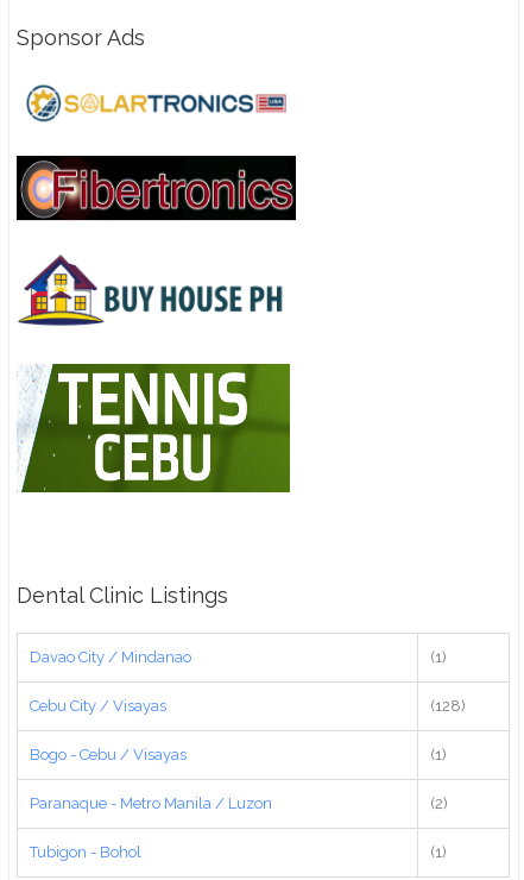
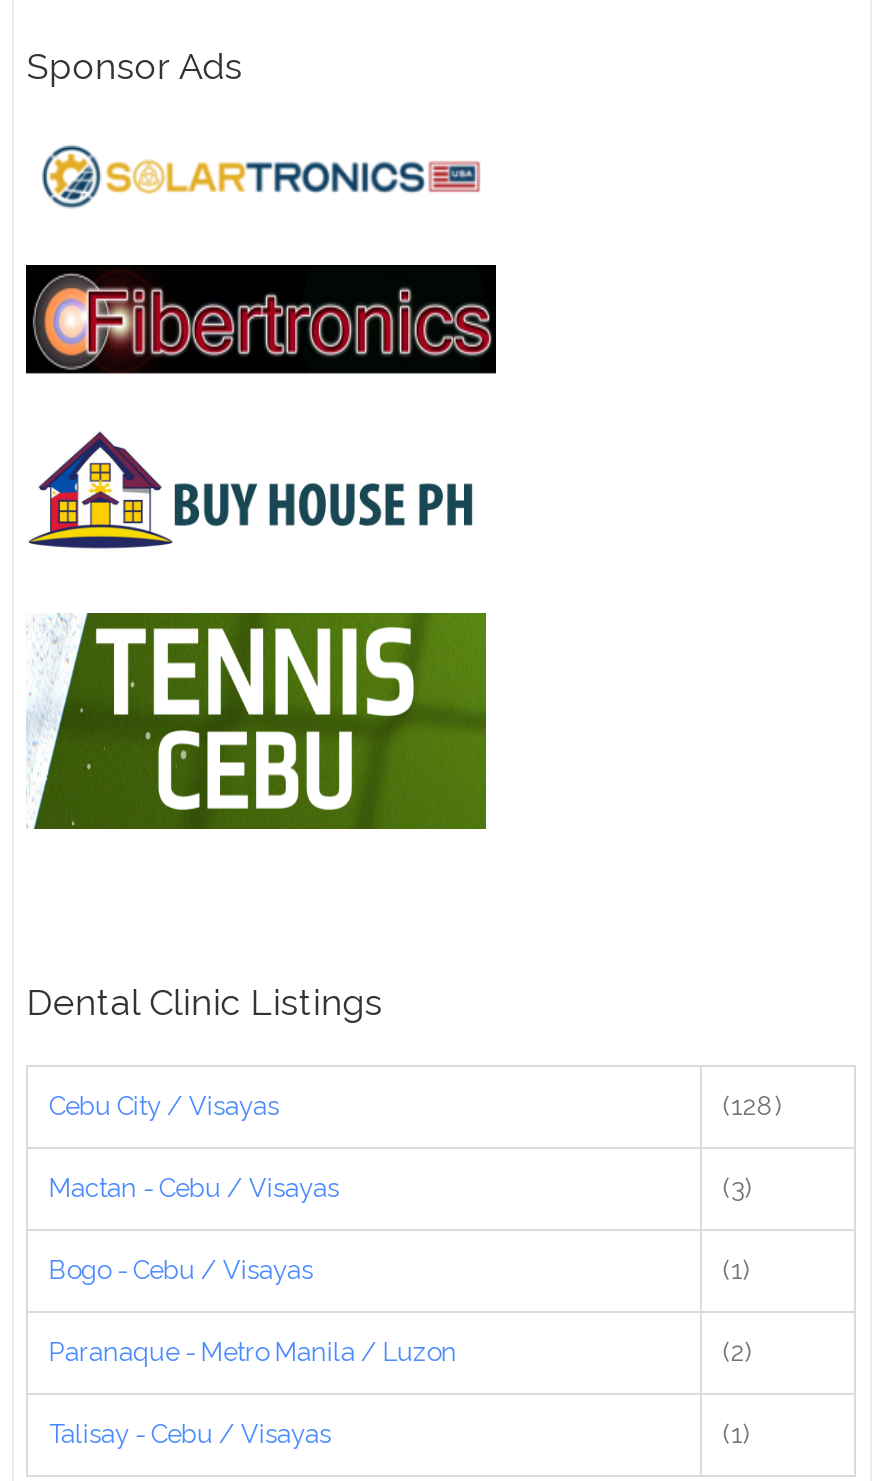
[30,648,447,666] Davao City / Mindanao | (1) -> none
moved [30,697,466,714] -> [49,1090,783,1120]: Cebu City / Visayas | (128)
none -> [49,1172,753,1202] Mactan - Cebu / Visayas | (3)
[30,843,142,861] Tubigon - Bohol -> [49,1418,331,1448] Talisay - Cebu / Visayas

